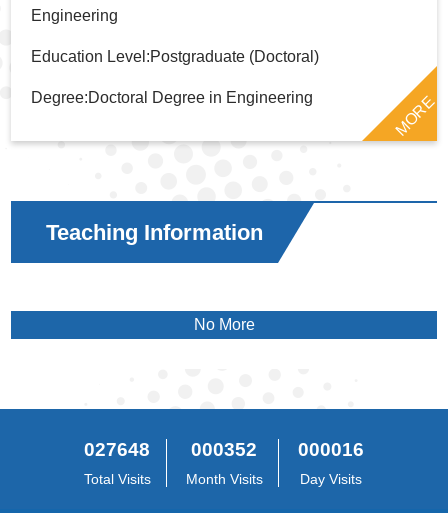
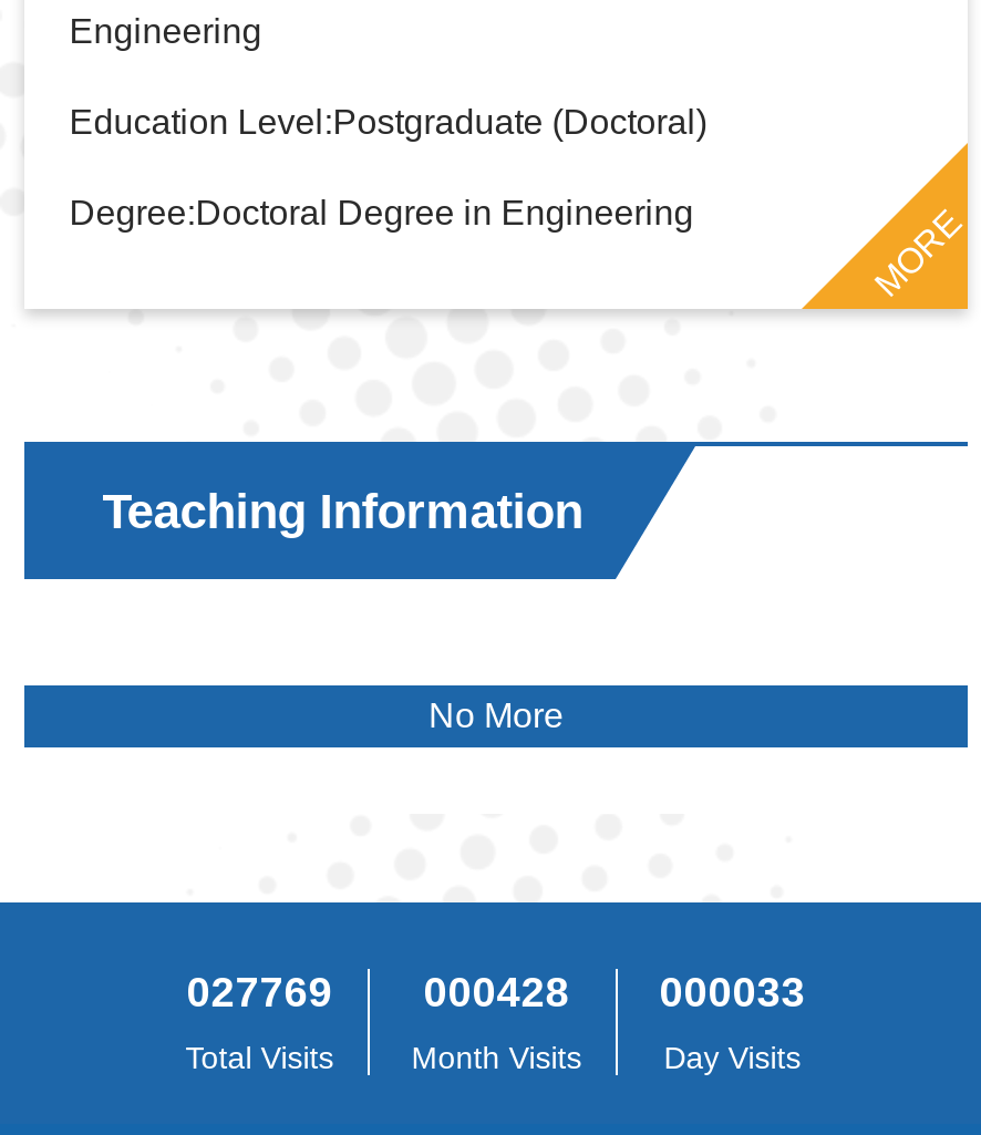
[84,439,150,460] 027648 -> [186,968,333,1015] 027769
[191,439,257,460] 000352 -> [423,968,570,1015] 000428
[298,439,364,460] 000016 -> [659,968,805,1015] 000033

